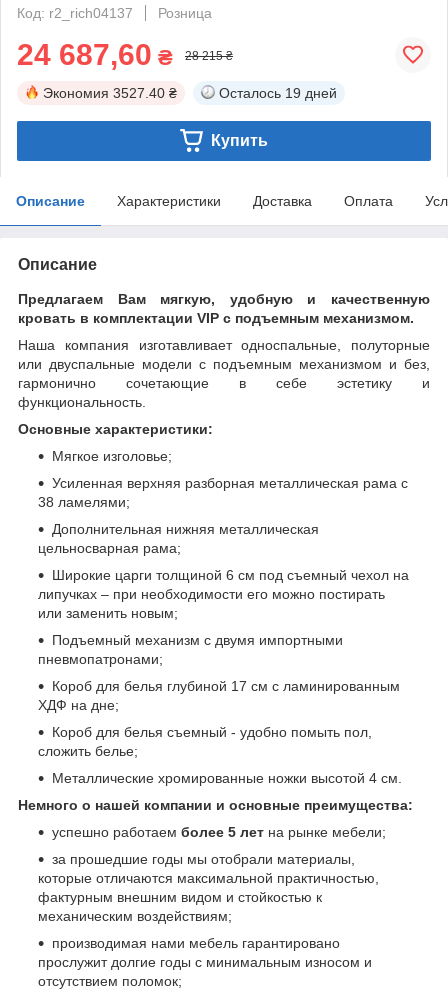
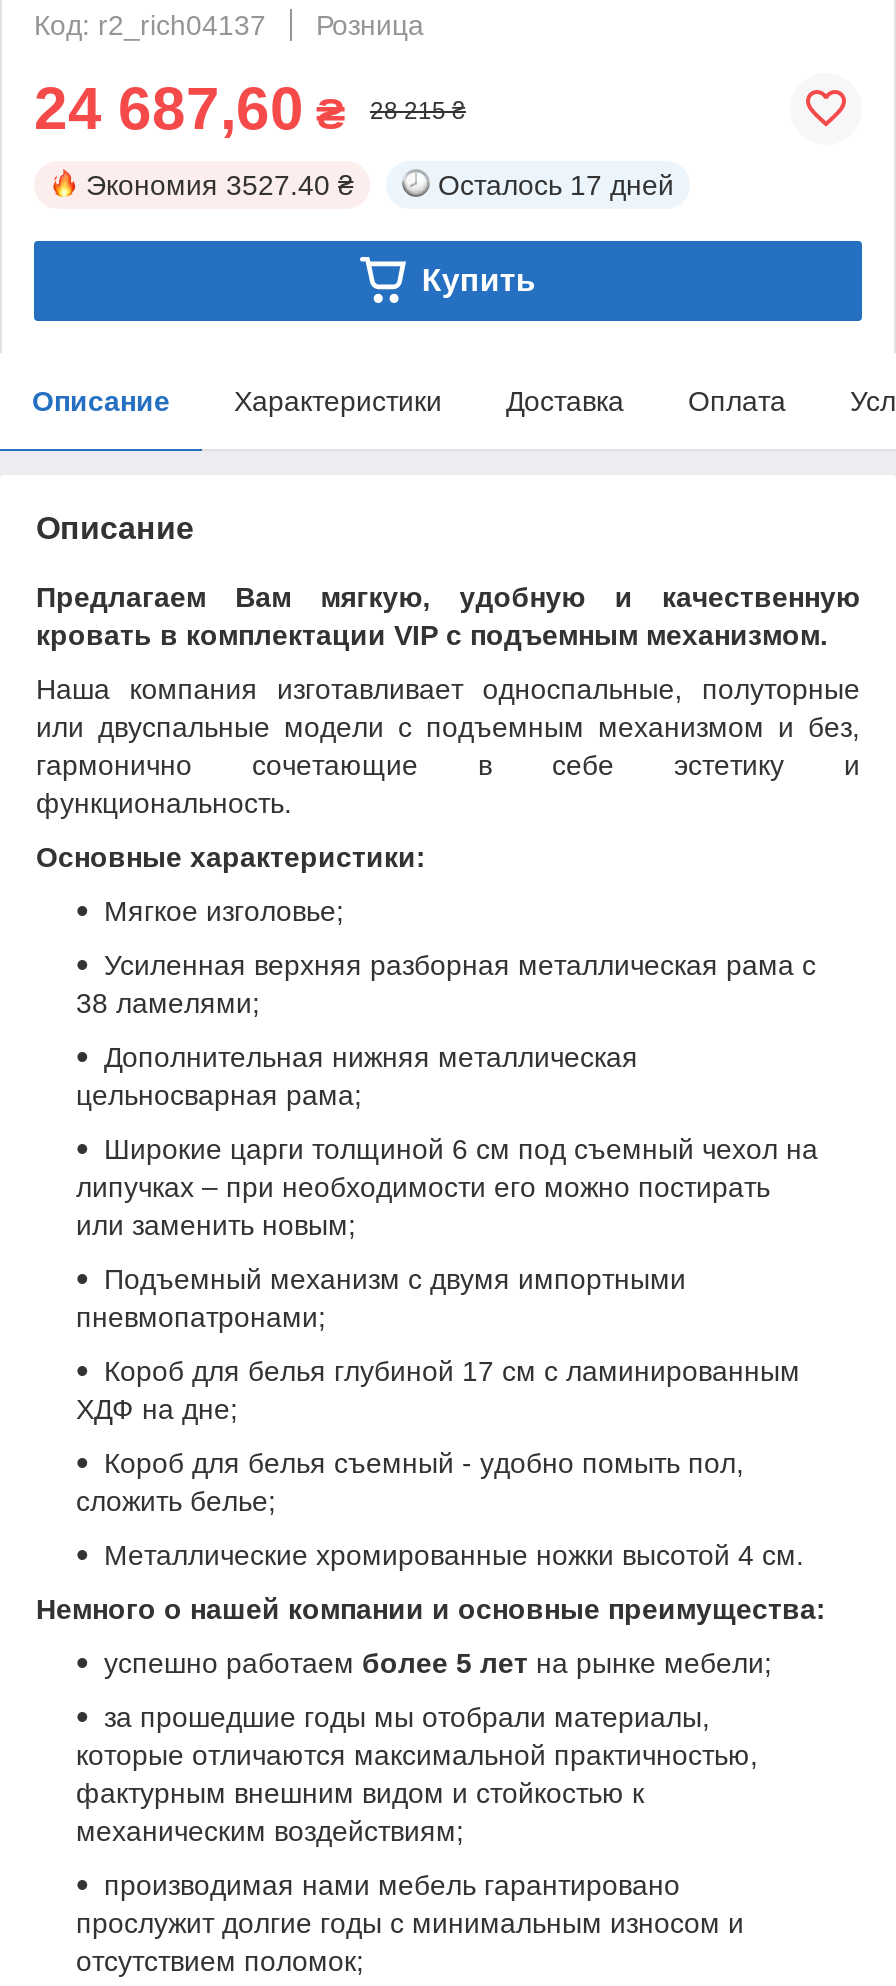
[219,85,337,101] Осталось 19 дней -> [438,169,674,201] Осталось 17 дней

